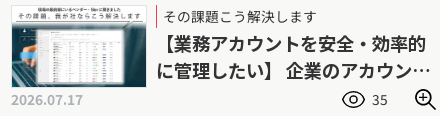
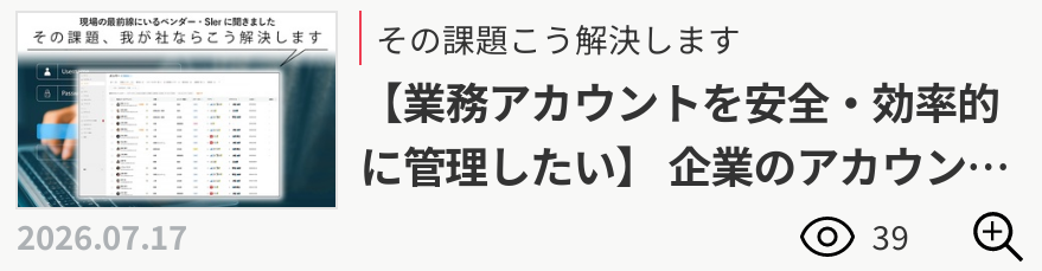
[372,89,388,109] 35 -> [872,212,910,259] 39

